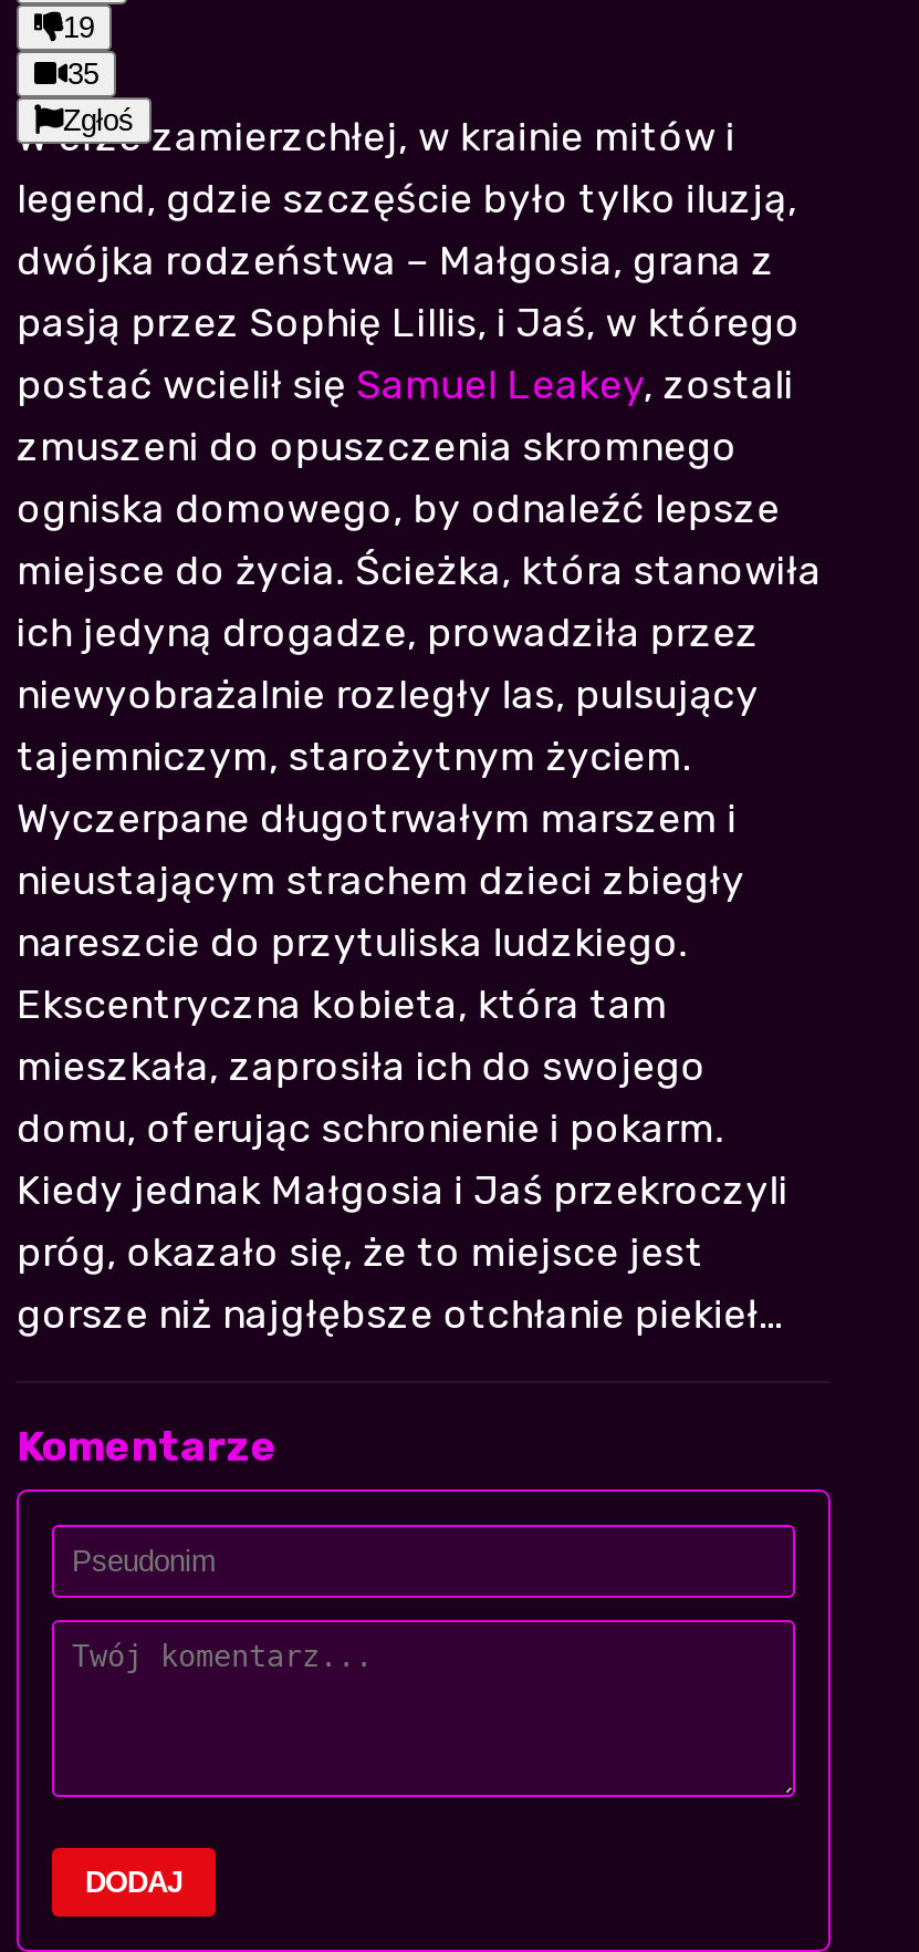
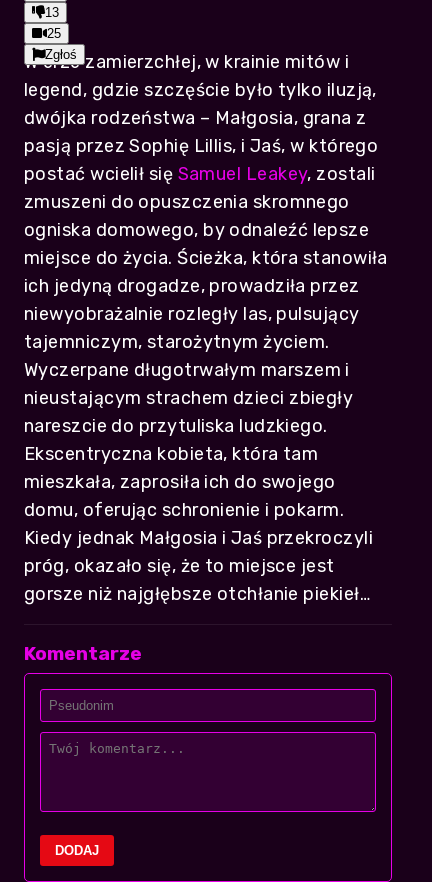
[63,11,94,44] 19 -> [45,5,59,20] 13
[67,57,98,90] 35 -> [47,26,61,41] 25

